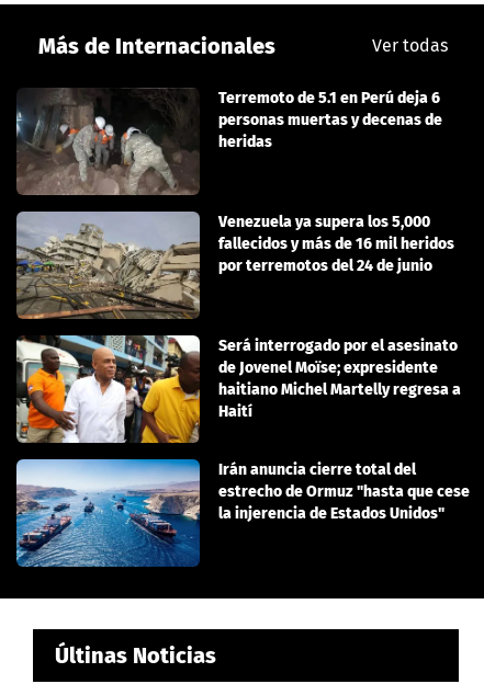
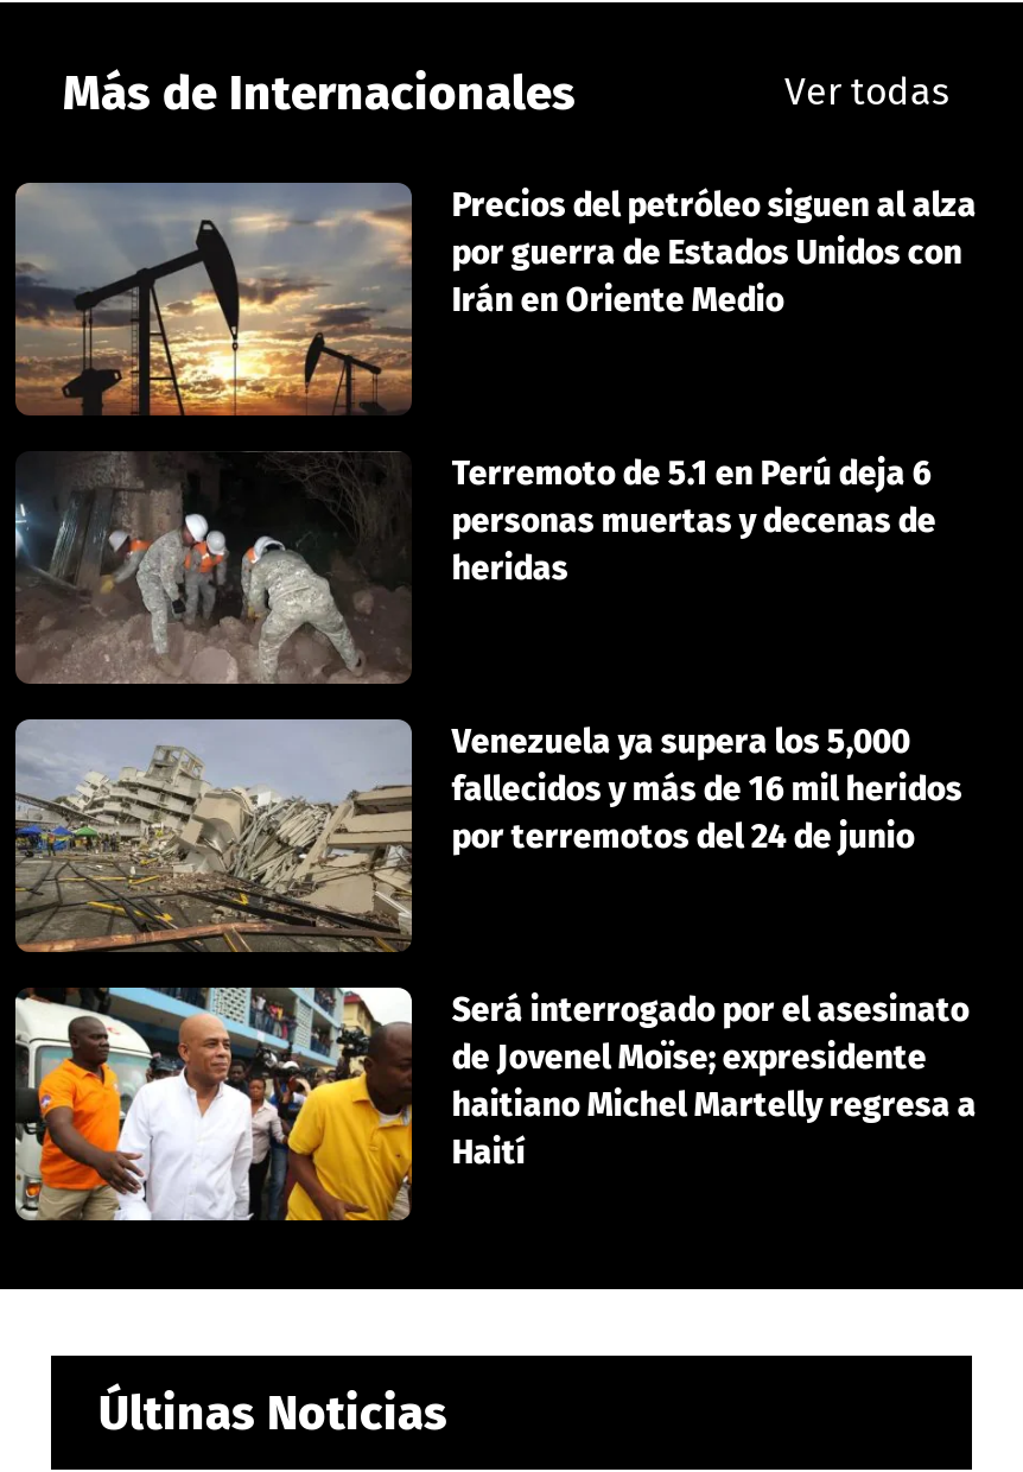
none -> [15,180,976,415] [image] | Precios del petróleo siguen al alza | por guerra de Estados Unidos con | Irán en Oriente Medio
moved [14,87,461,421] -> [11,449,976,1173]: [image] | Terremoto de 5.1 en Perú deja 6 | personas muertas y decenas de | ... | haitiano Michel Martelly regresa a | Haití
[15,458,470,568] [image] | Irán anuncia cierre total del | estrecho de Ormuz "hasta que cese | la injerencia de Estados Unidos" -> none

